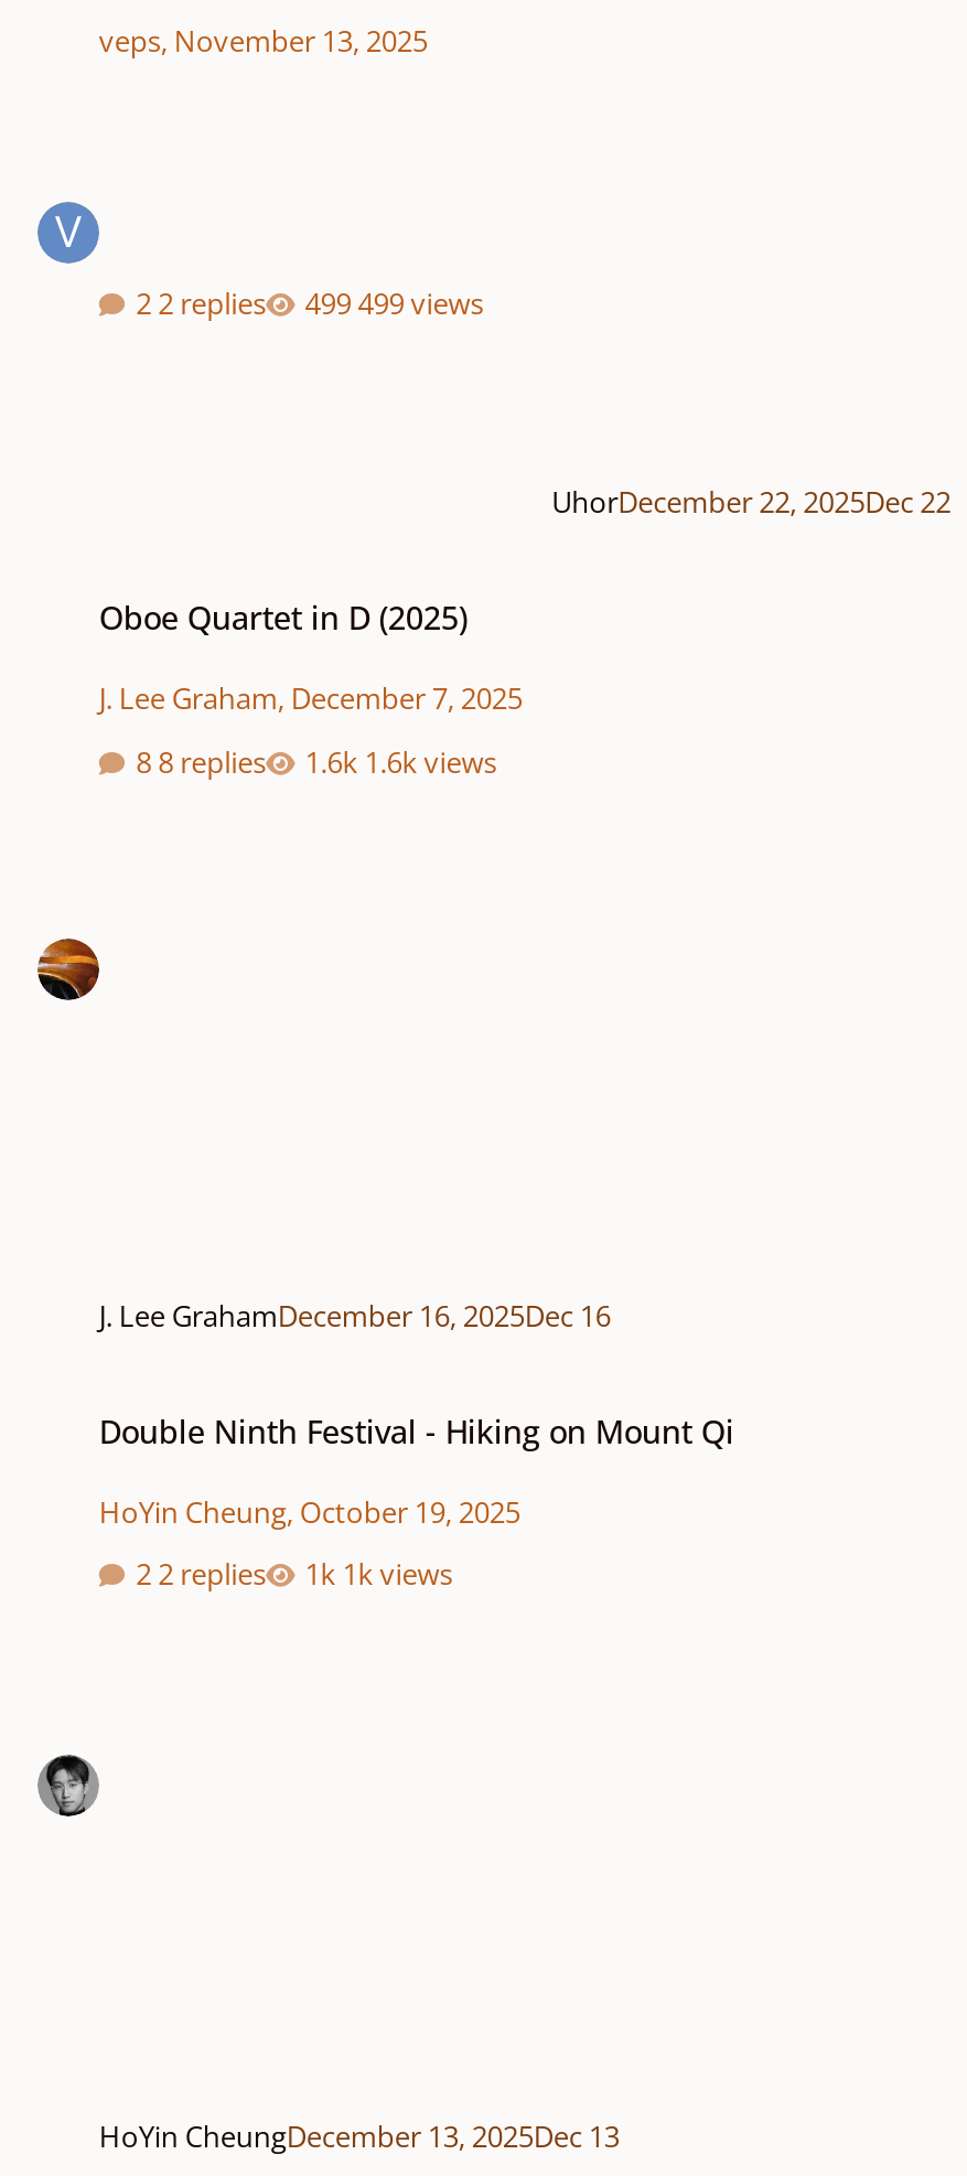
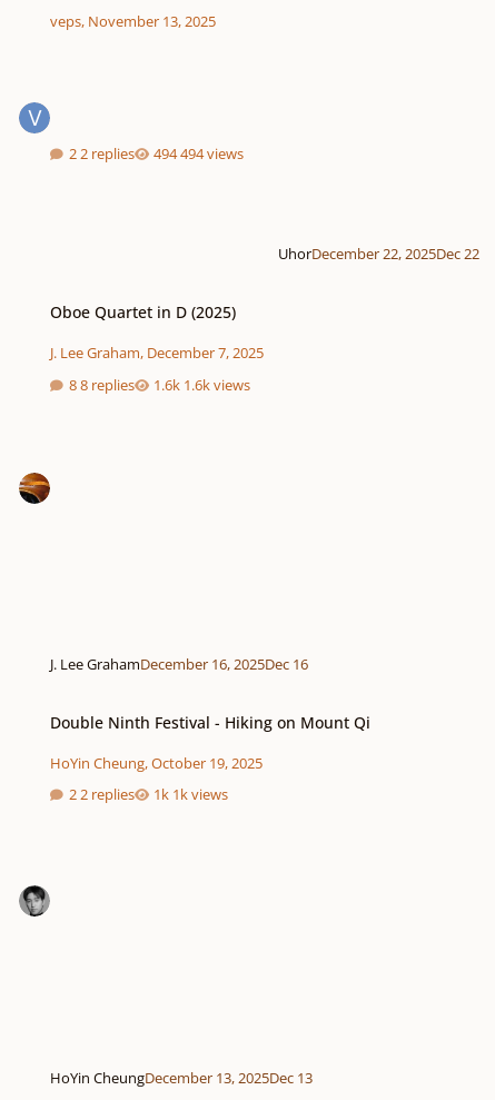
[358,283,483,323] 499 views -> [180,143,244,163] 494 views

